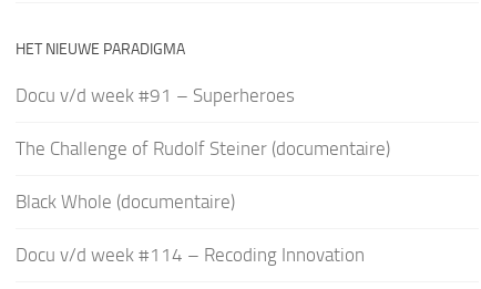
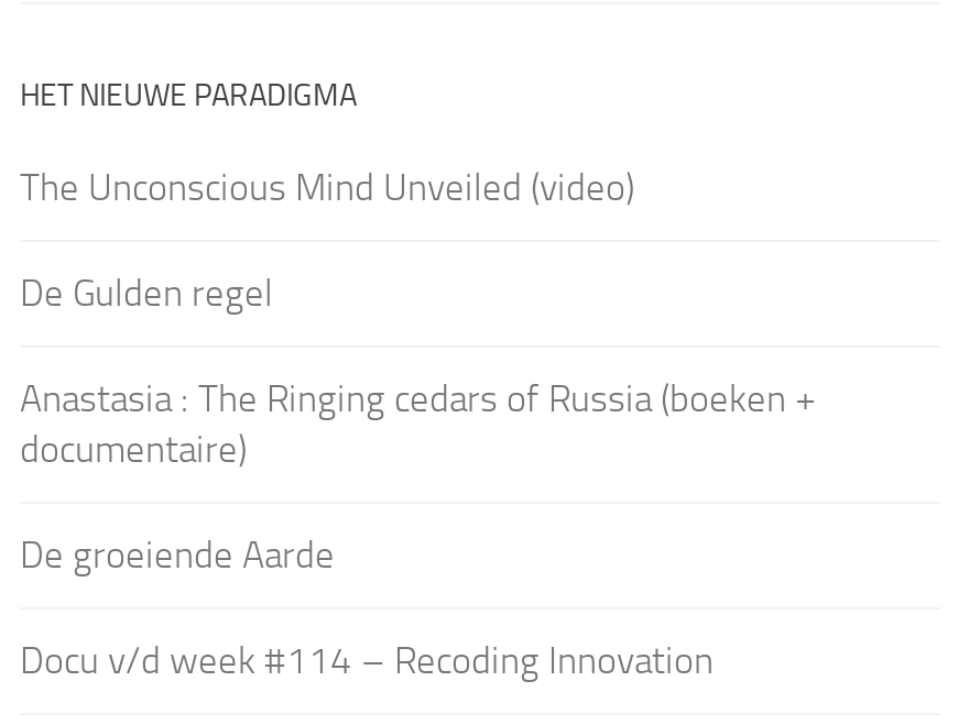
[16,84,390,212] Docu v/d week #91 – Superheroes | The Challenge of Rudolf Steiner (documentaire) | Black Whole (documentaire) -> [20,164,817,576] The Unconscious Mind Unveiled (video) | De Gulden regel | Anastasia : The Ringing cedars of Russia (boeken + | documentaire) | De groeiende Aarde

